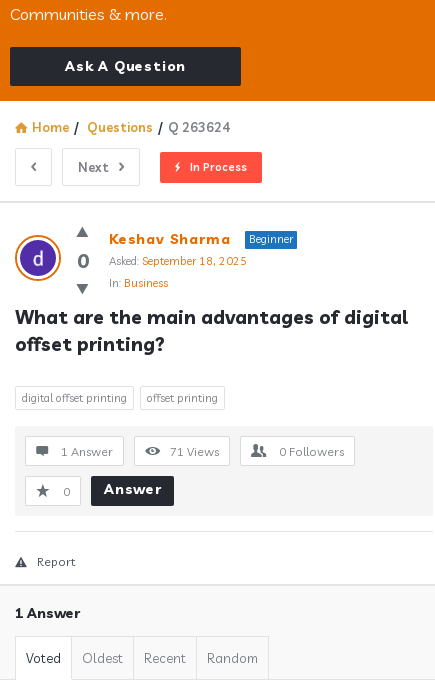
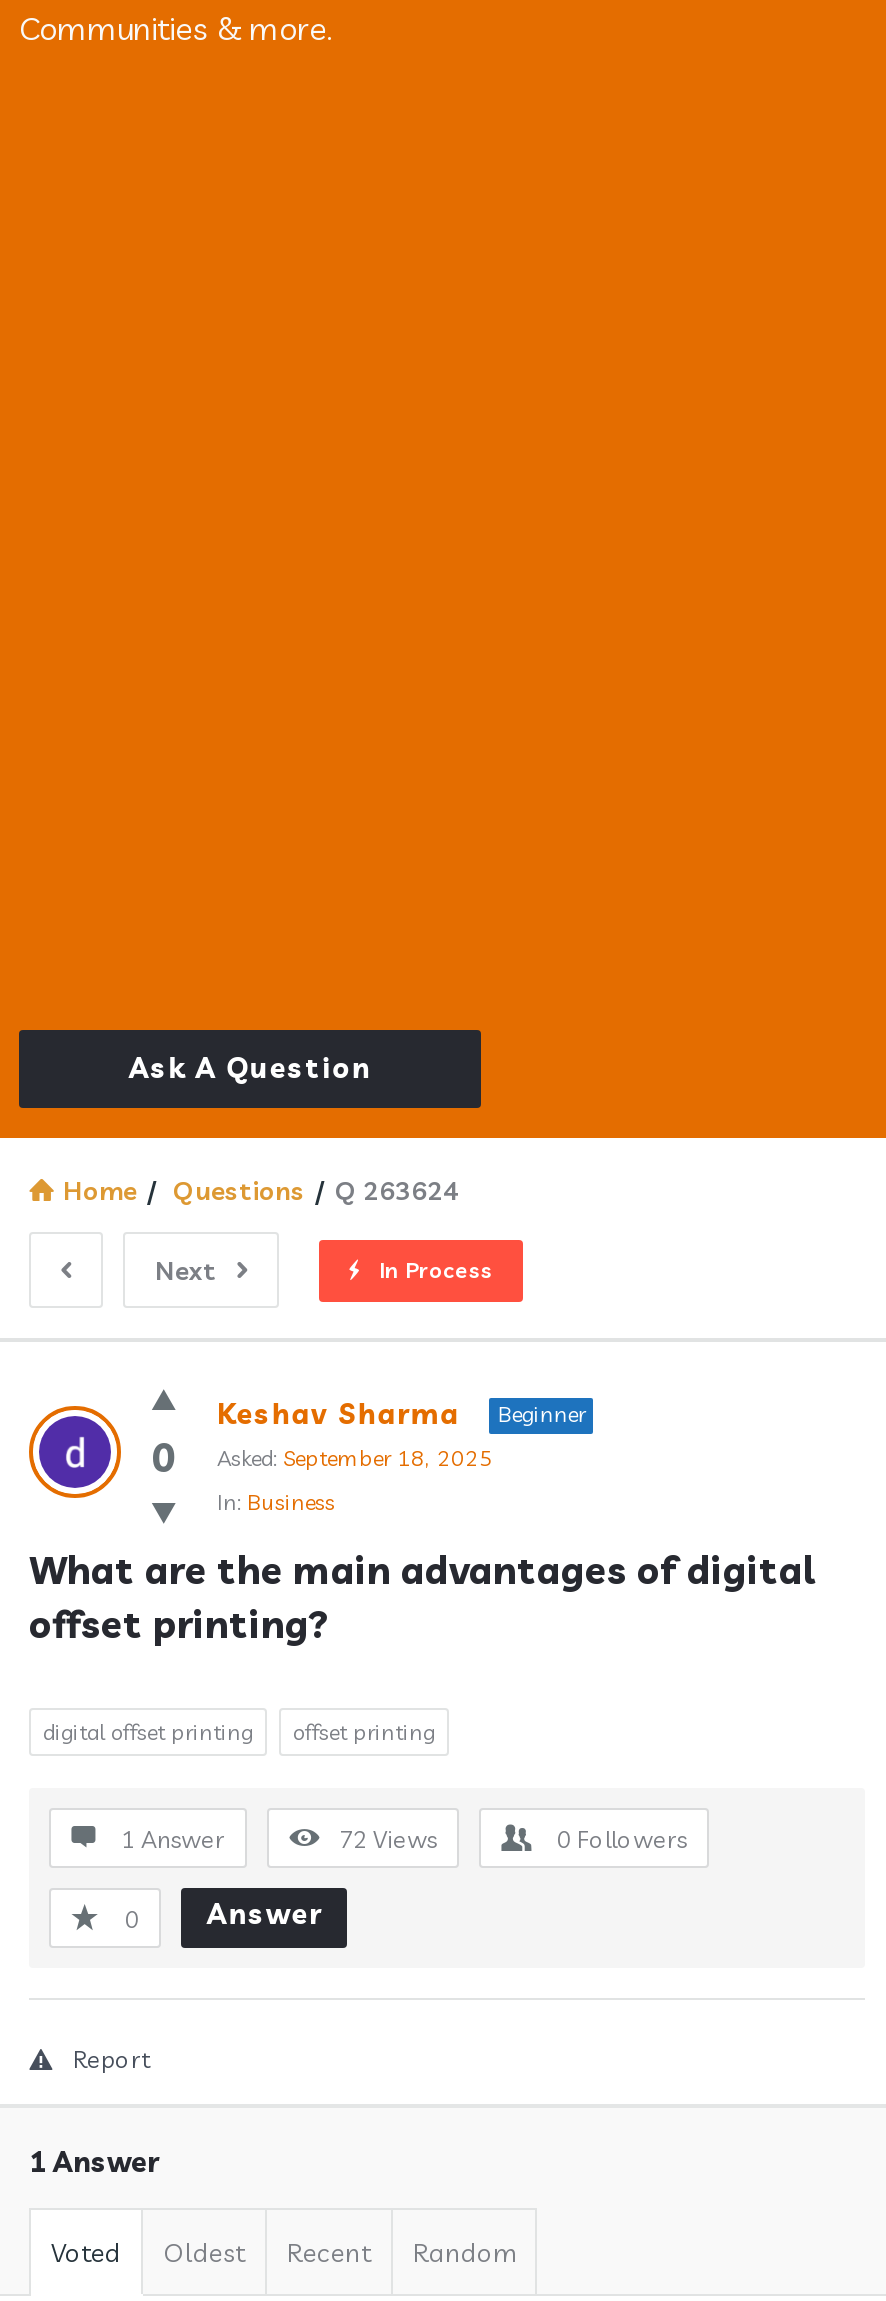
[170,444,219,459] 71 Views -> [339,1824,437,1854] 72 Views

